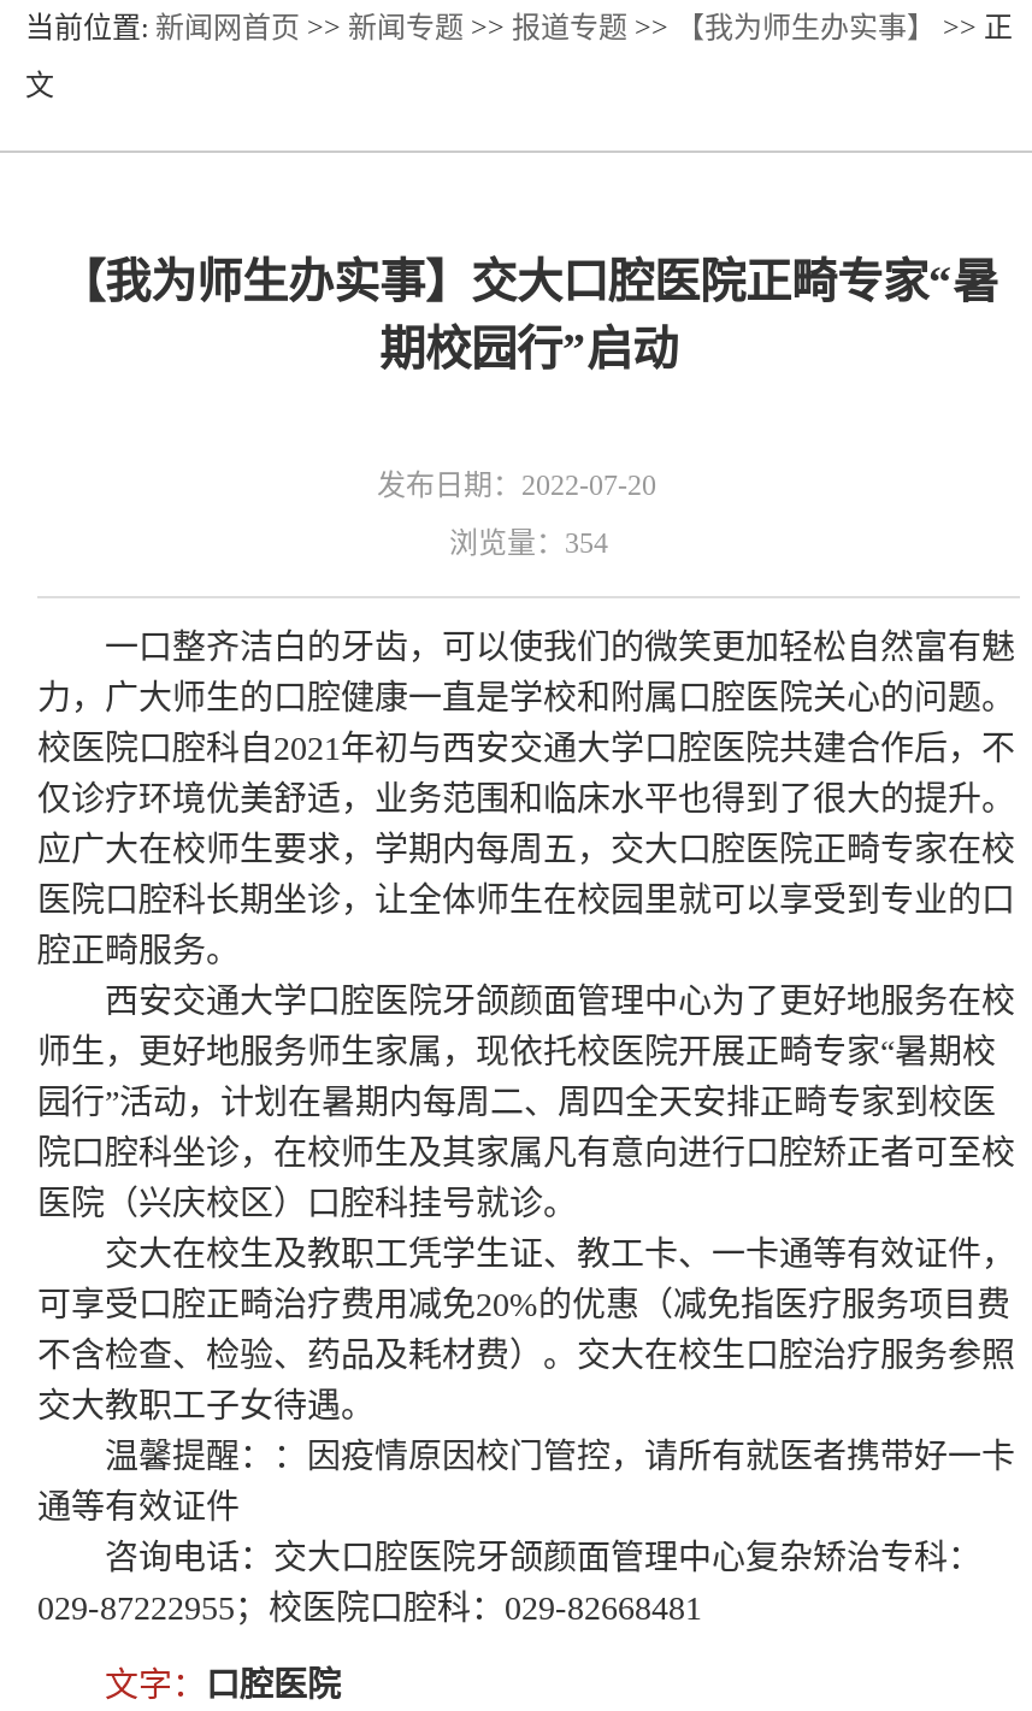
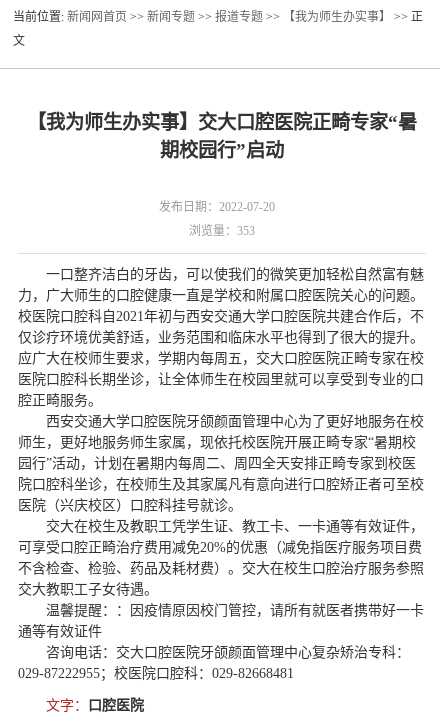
[449,526,608,560] 浏览量：354 -> [189,224,255,238] 浏览量：353

